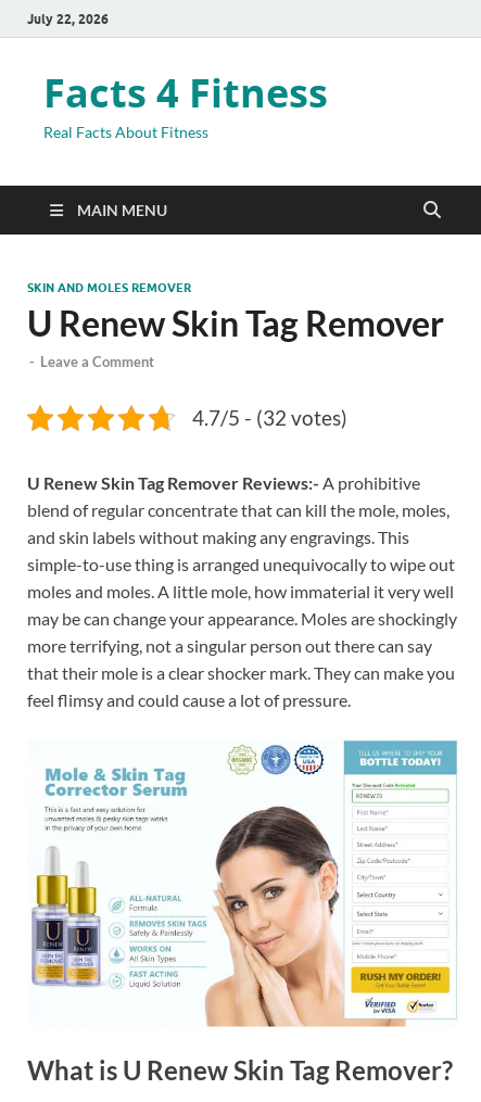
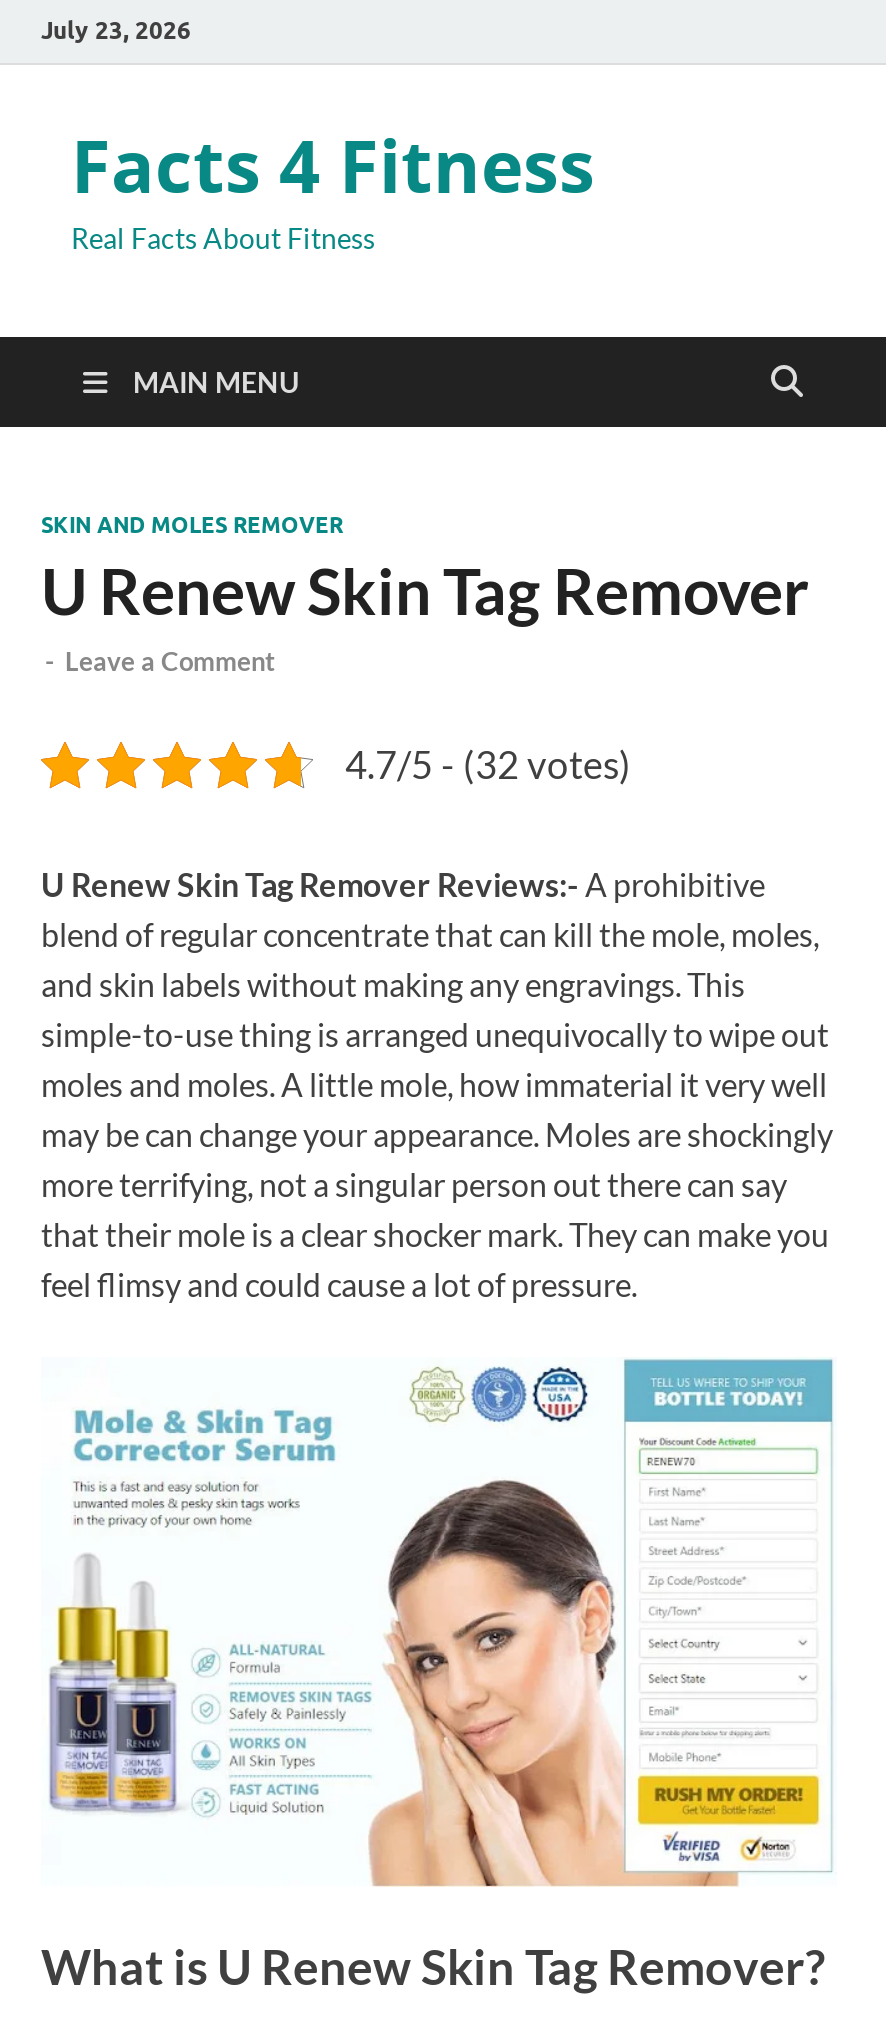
[27,10,109,27] July 22, 2026 -> [41,14,191,44] July 23, 2026

